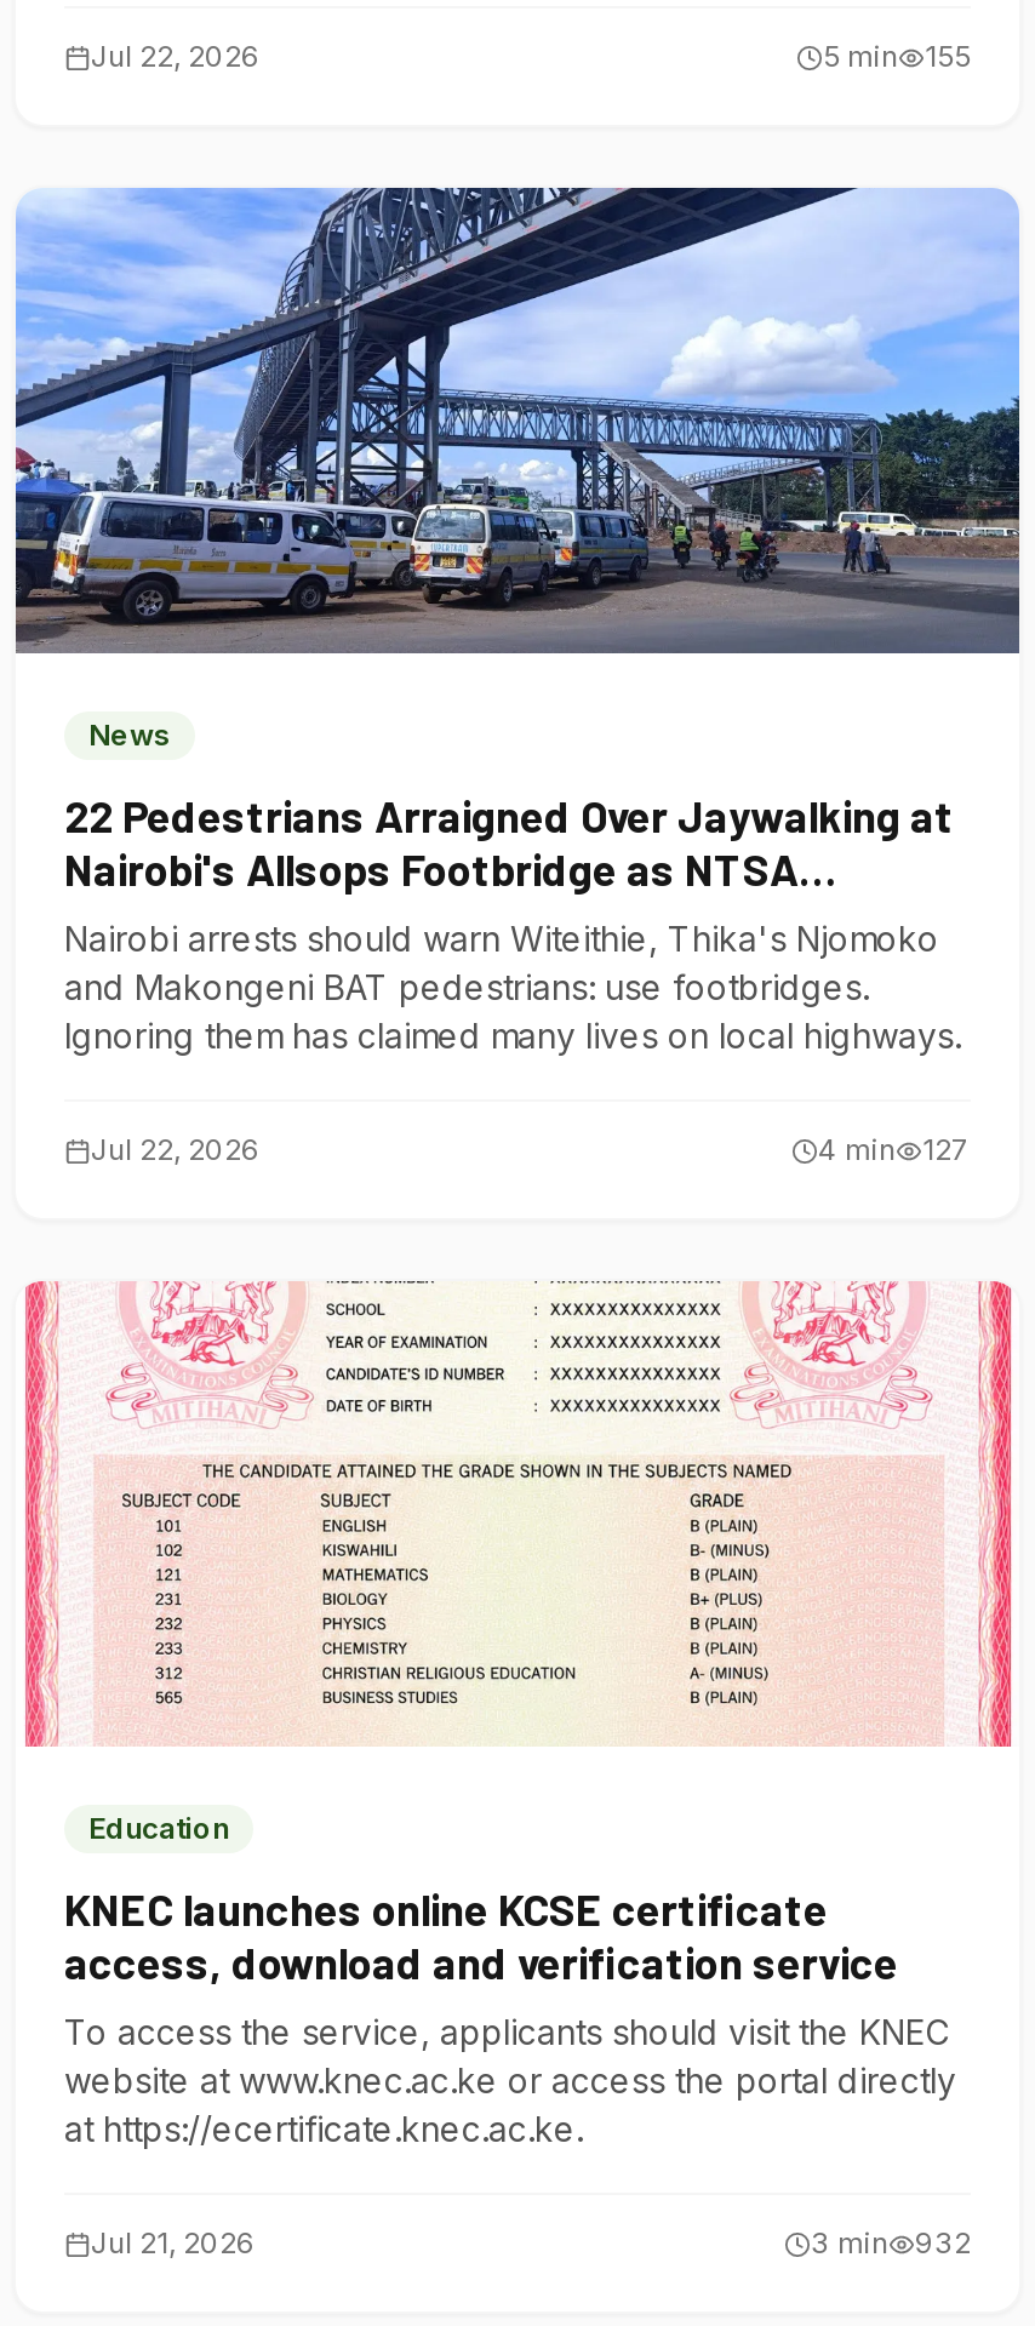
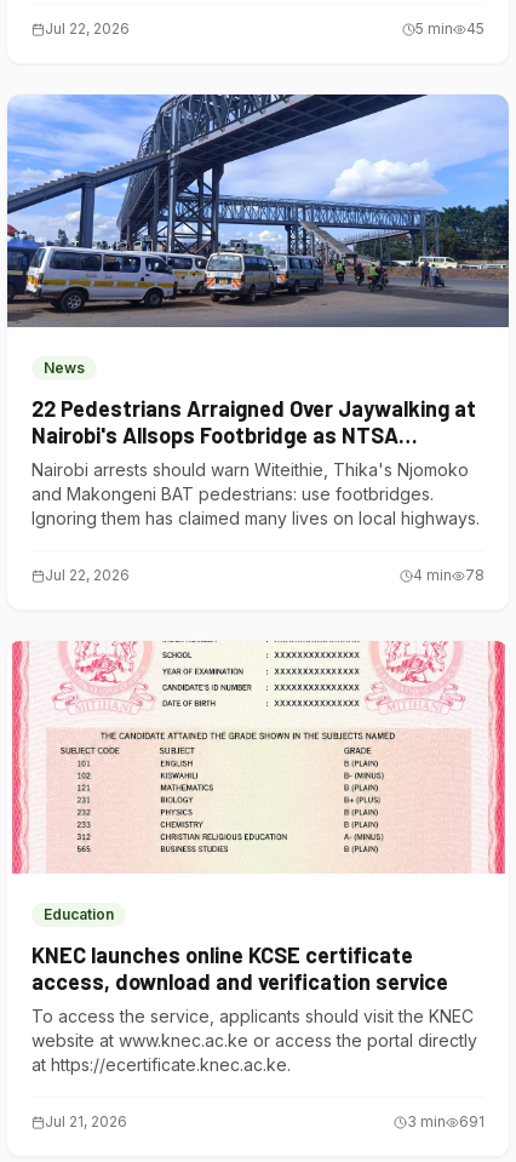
[823,38,971,74] 5 min 155 -> [415,19,485,38] 5 min 45
[818,1131,971,1167] 4 min 127 -> [413,566,485,584] 4 min 78
[811,2224,971,2261] 3 min 932 -> [407,1112,485,1130] 3 min 691

